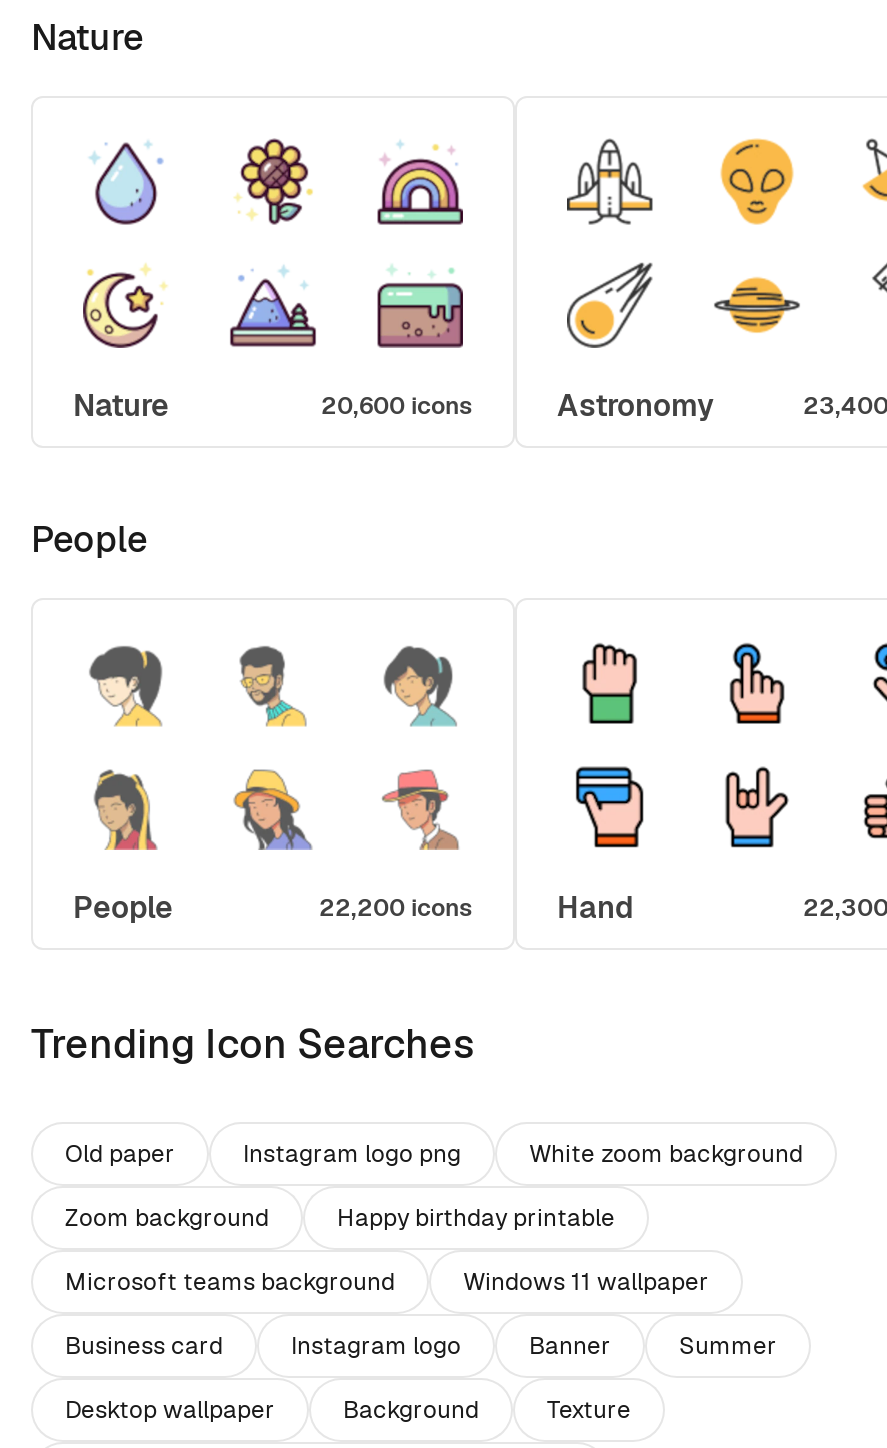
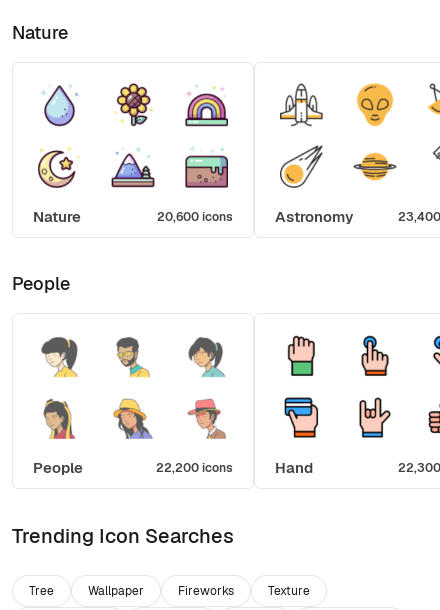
[65,1137,803,1425] Old paper | Instagram logo png | White zoom background | Zoom background | Happy birthday printable | Microsoft teams background | Windows 11 wallpaper | Business card | Instagram logo | Banner | Summer | Desktop wallpaper | Background -> [29,582,234,598] Tree | Wallpaper | Fireworks

